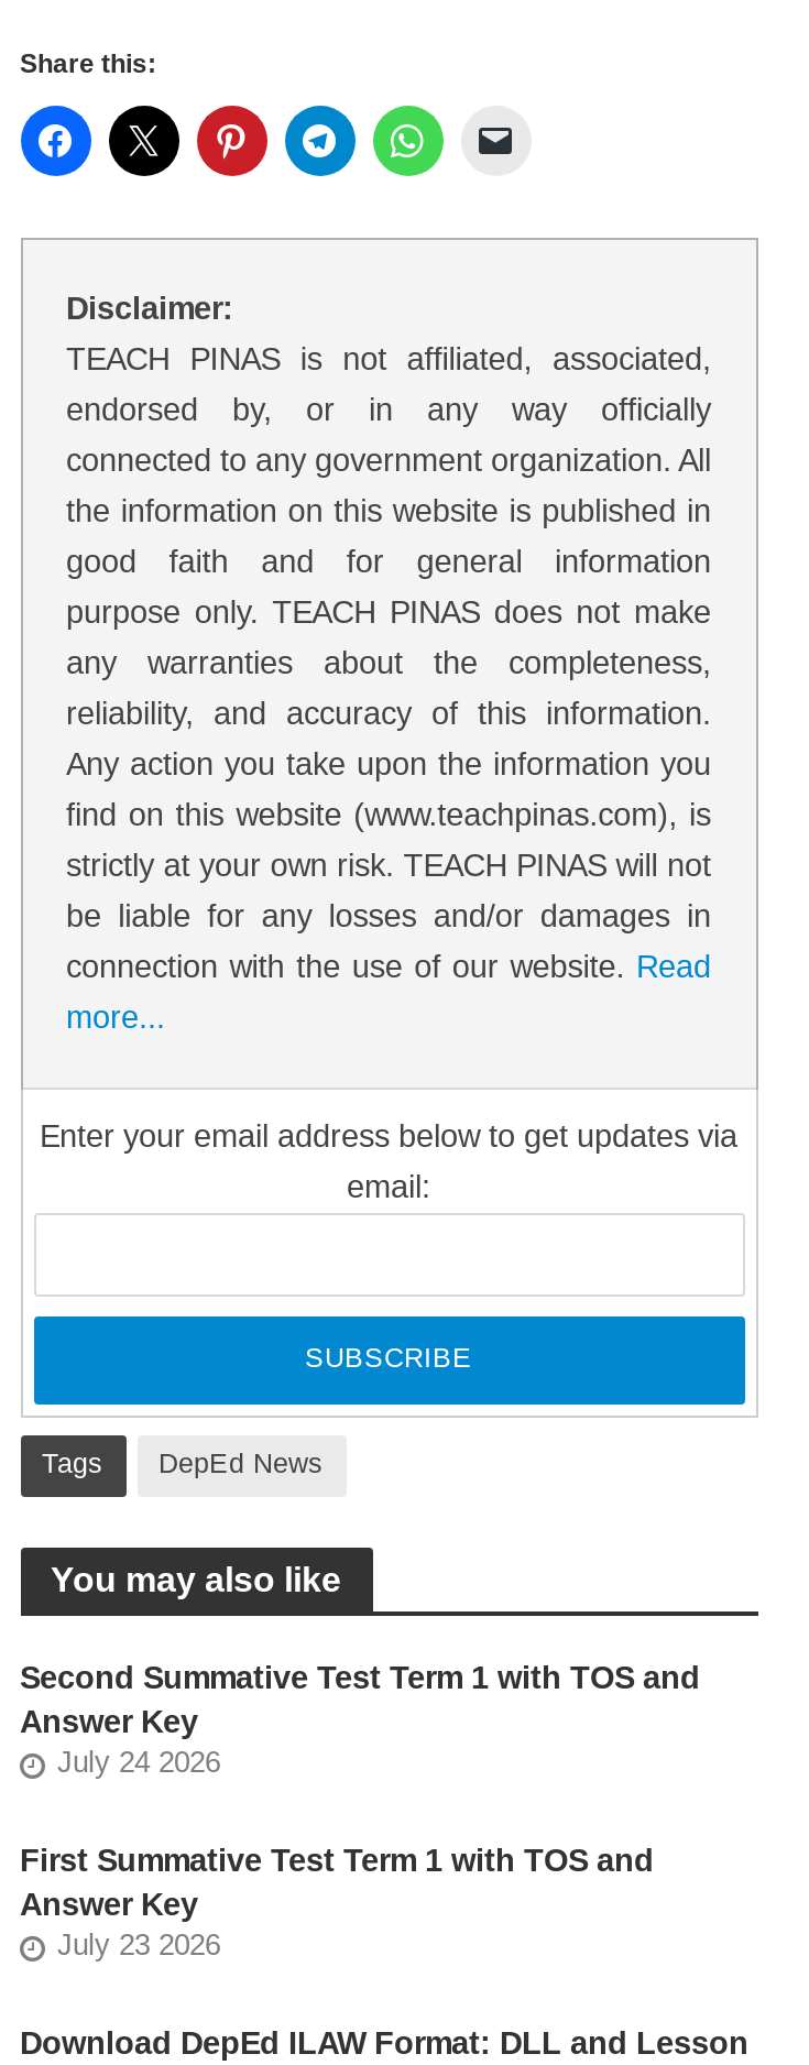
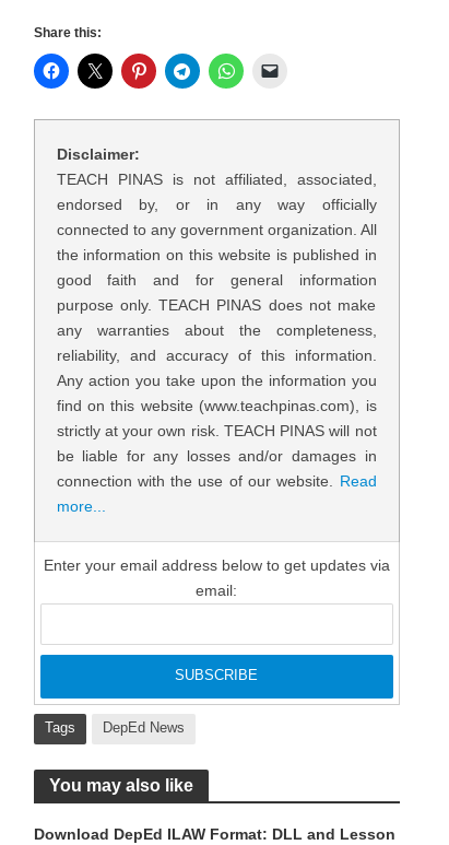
[20,1659,700,1961] Second Summative Test Term 1 with TOS and | Answer Key | July 24 2026 | First Summative Test Term 1 with TOS and | Answer Key | July 23 2026 -> none

